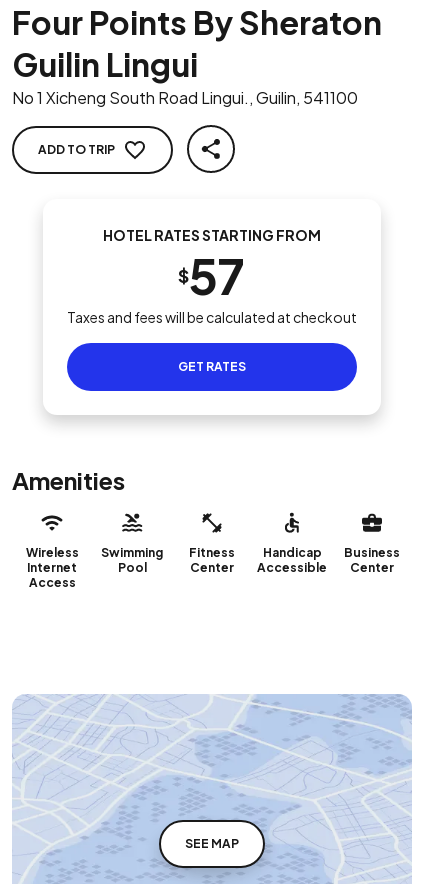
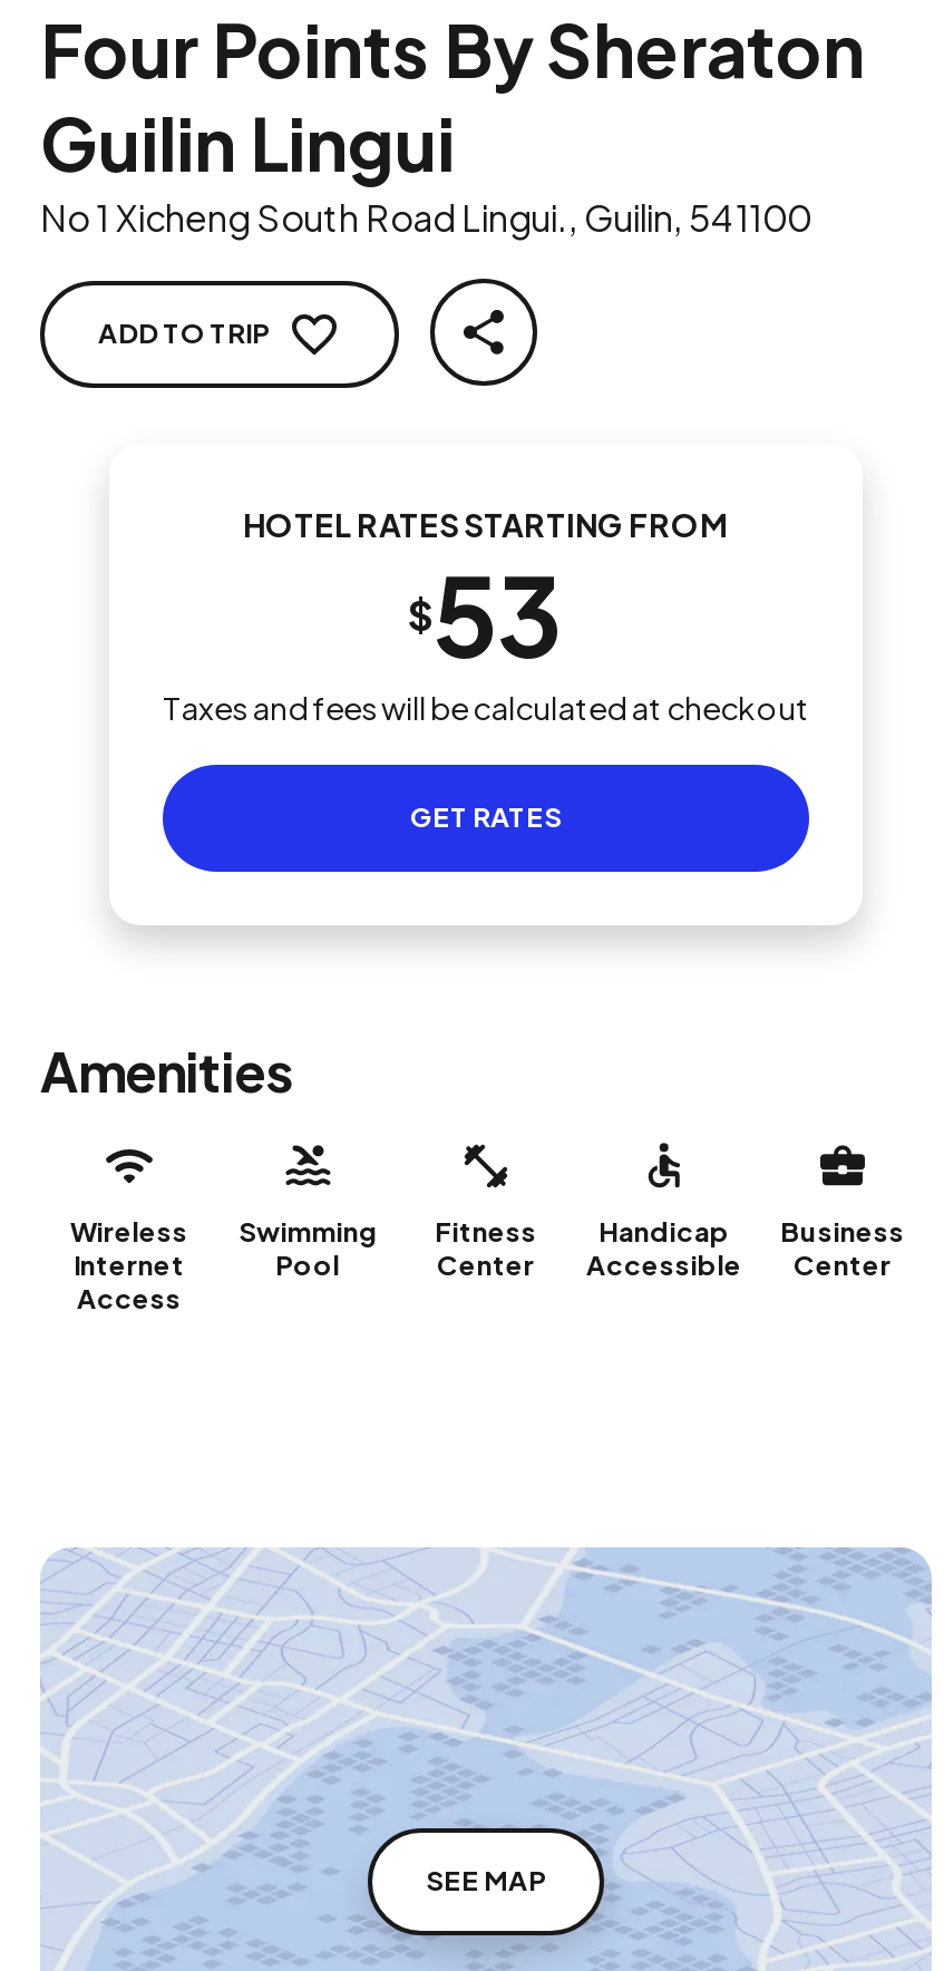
[178,245,245,306] $57 -> [408,546,564,682] $53

